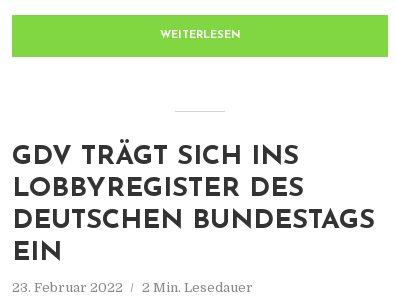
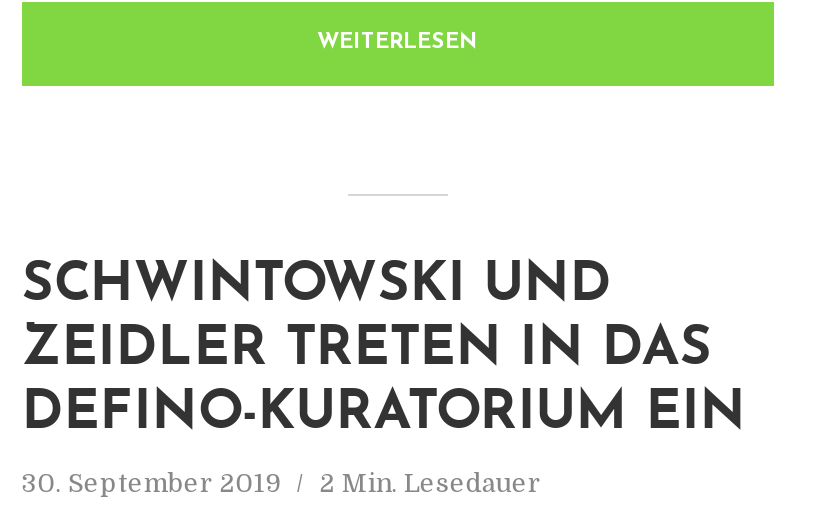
[12,144,375,267] GDV TRÄGT SICH INS | LOBBYREGISTER DES | DEUTSCHEN BUNDESTAGS | EIN -> [22,260,746,442] SCHWINTOWSKI UND | ZEIDLER TRETEN IN DAS | DEFINO-KURATORIUM EIN
[12,280,253,295] 23. Februar 2022 2 Min. Lesedauer -> [22,468,542,498] 30. September 2019 2 Min. Lesedauer

